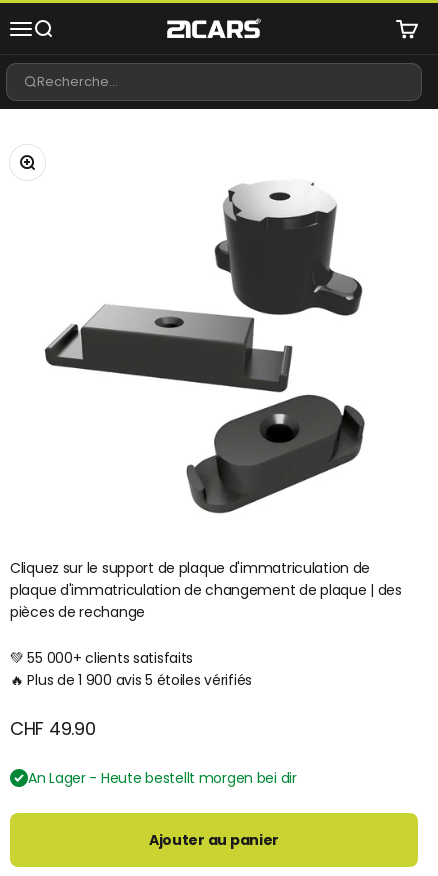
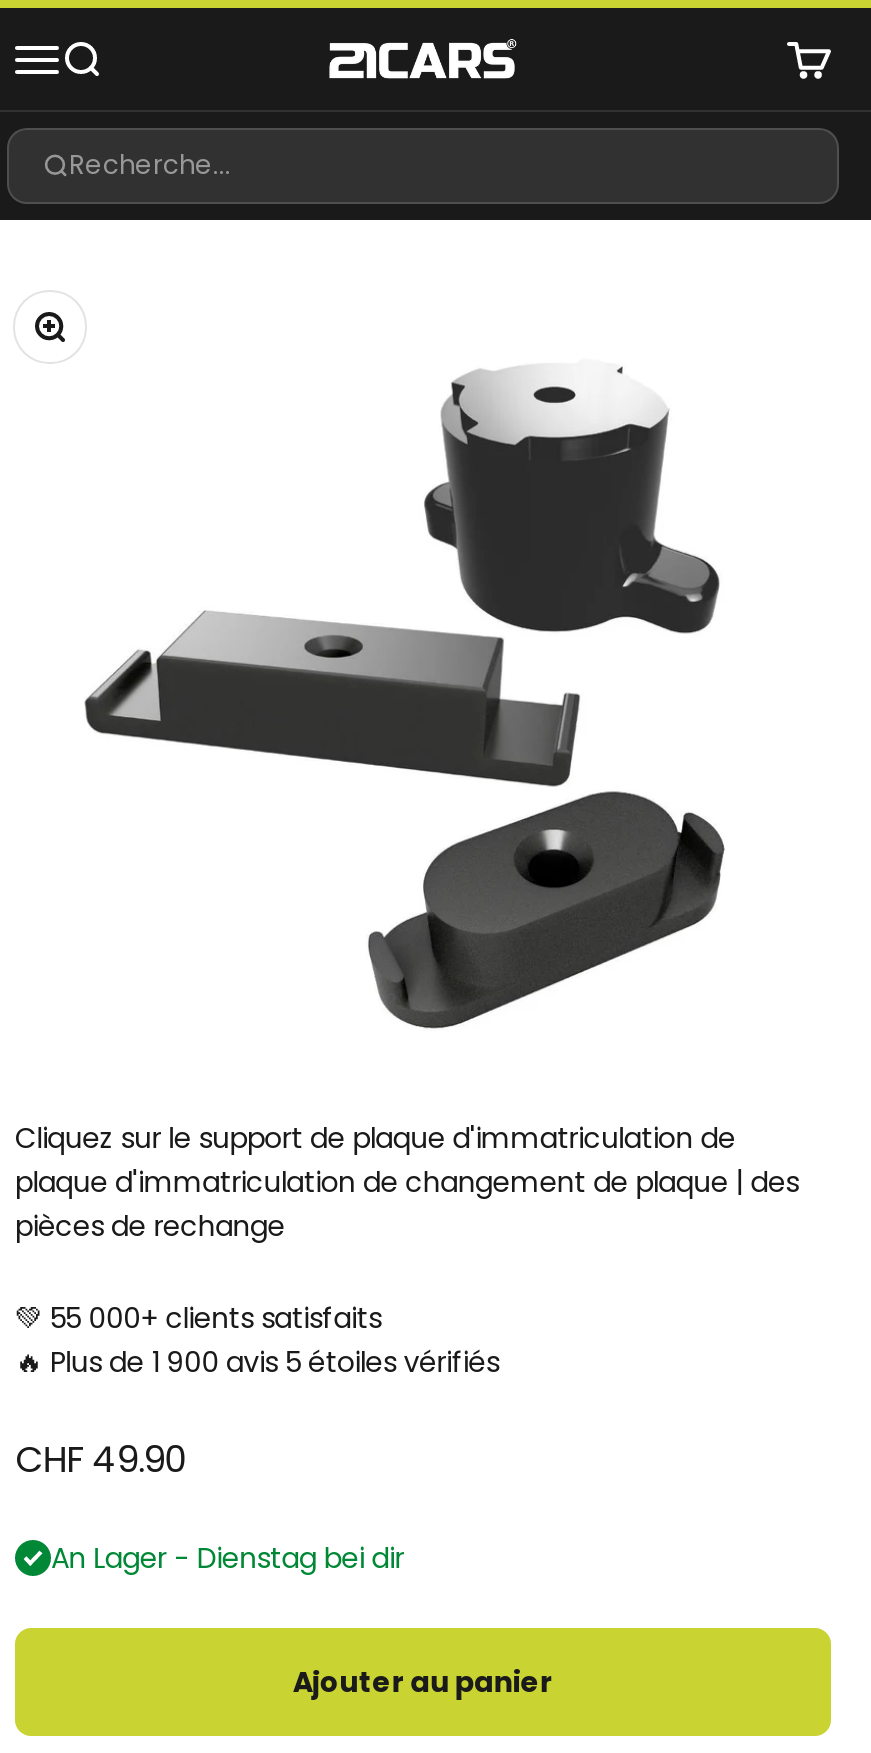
[28,768,297,788] An Lager - Heute bestellt morgen bei dir -> [51,1538,404,1578] An Lager - Dienstag bei dir

